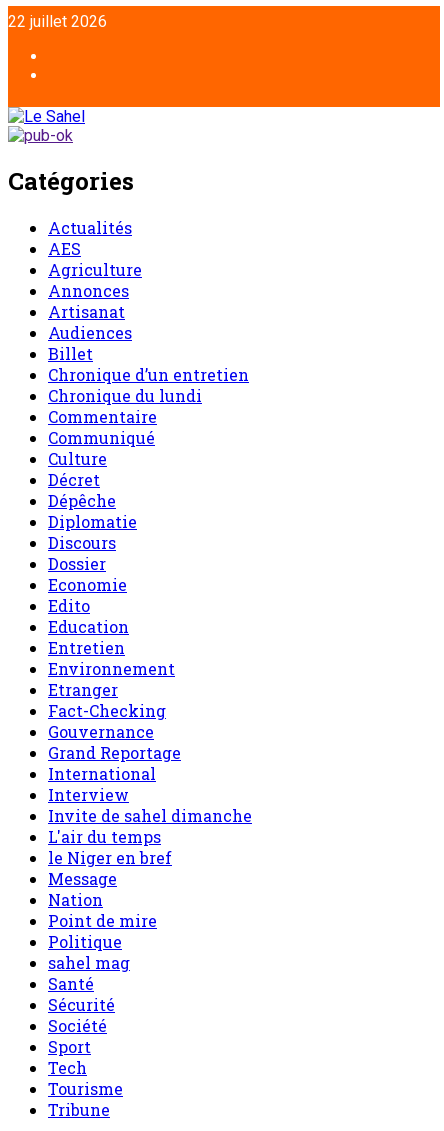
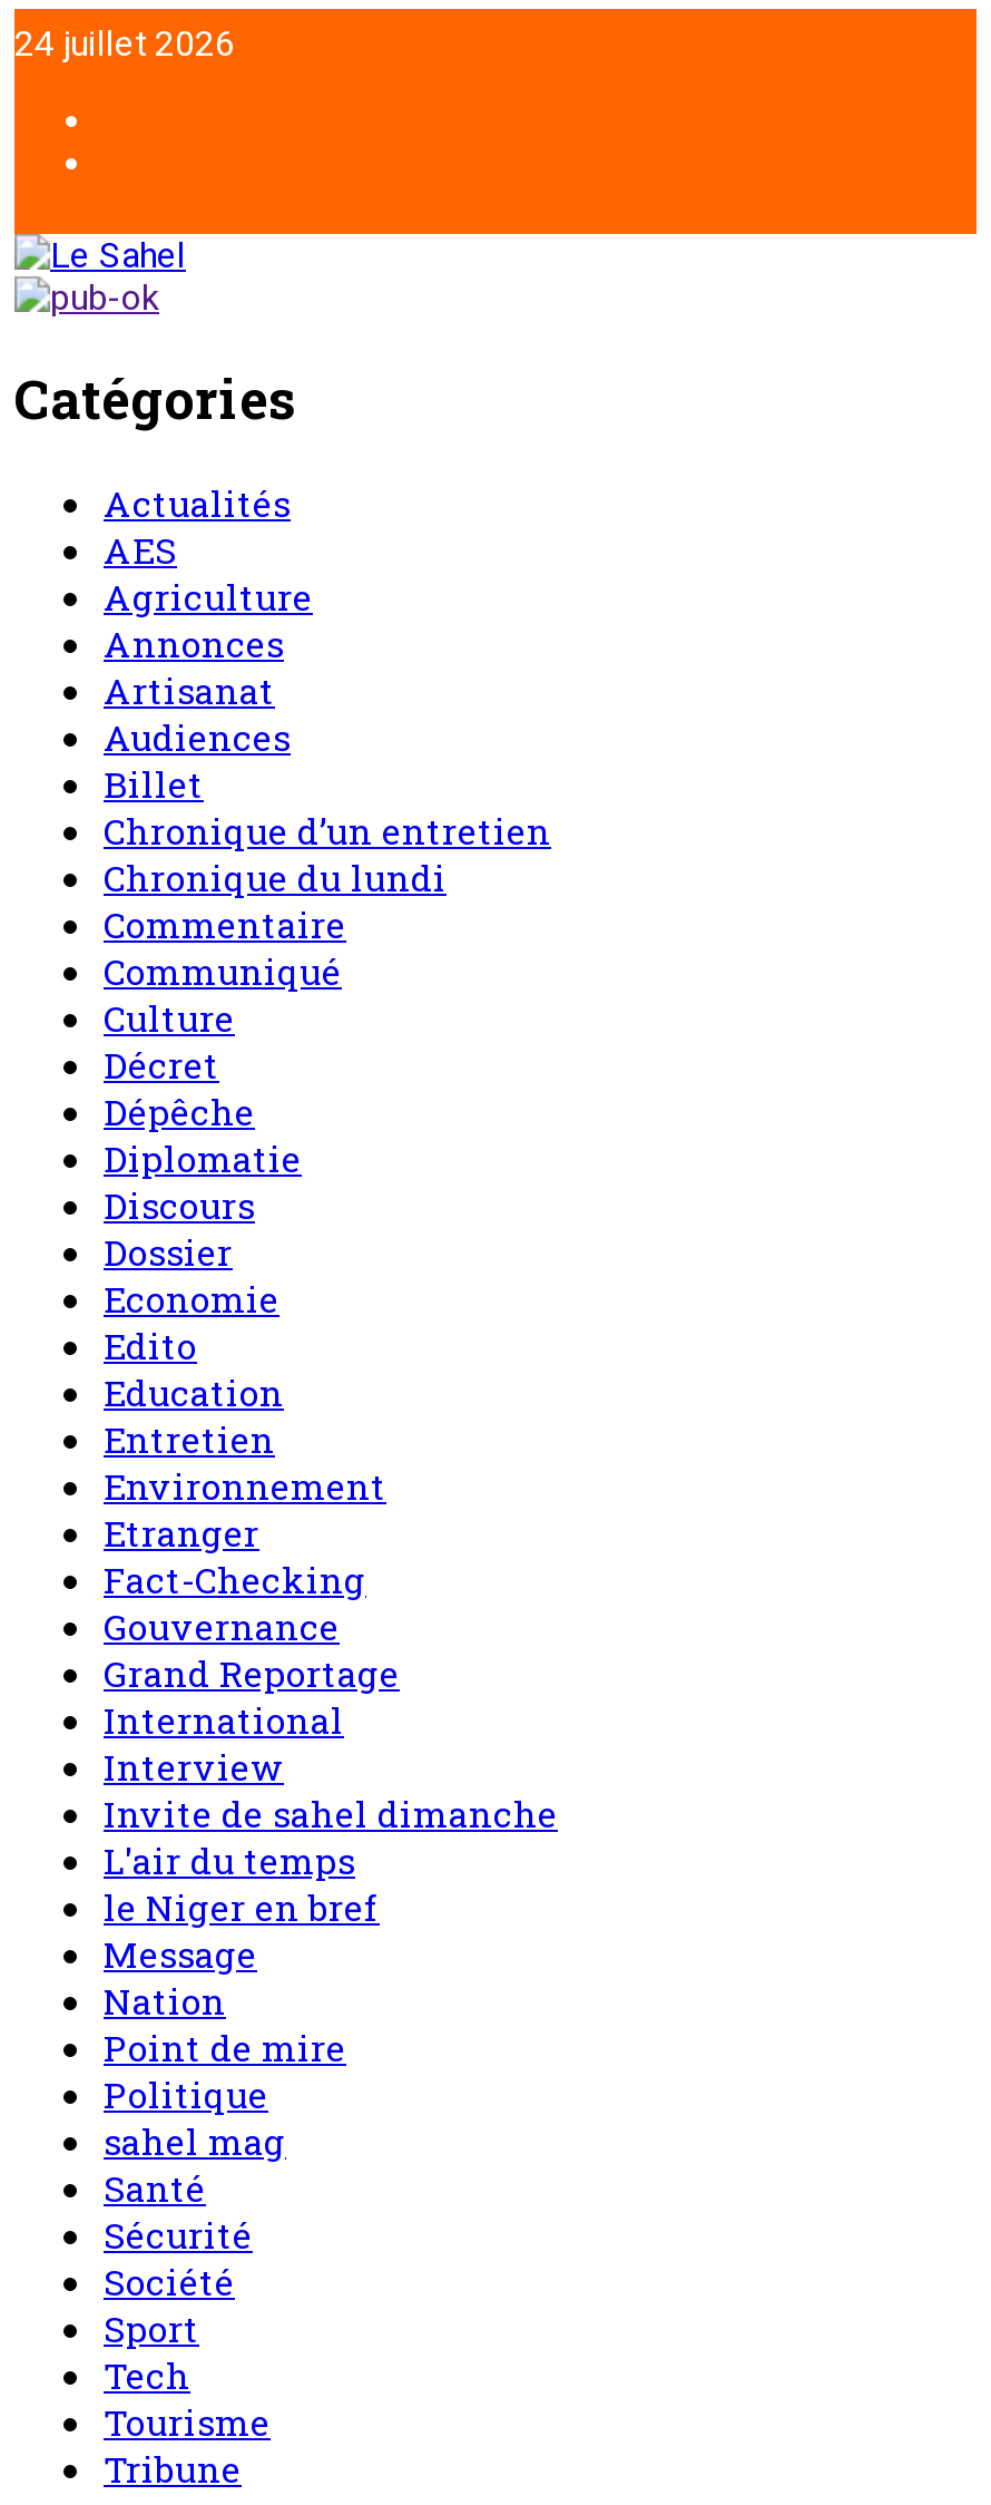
[8,12,107,31] 22 juillet 2026 -> [14,22,235,65] 24 juillet 2026

